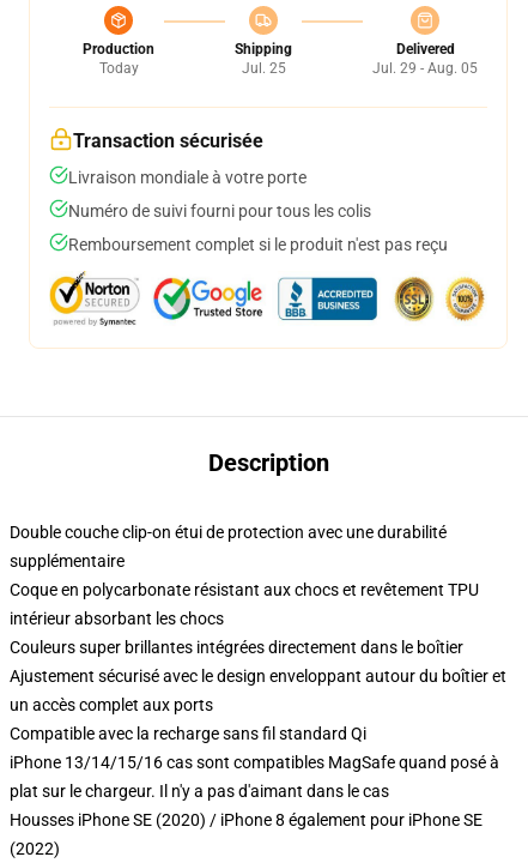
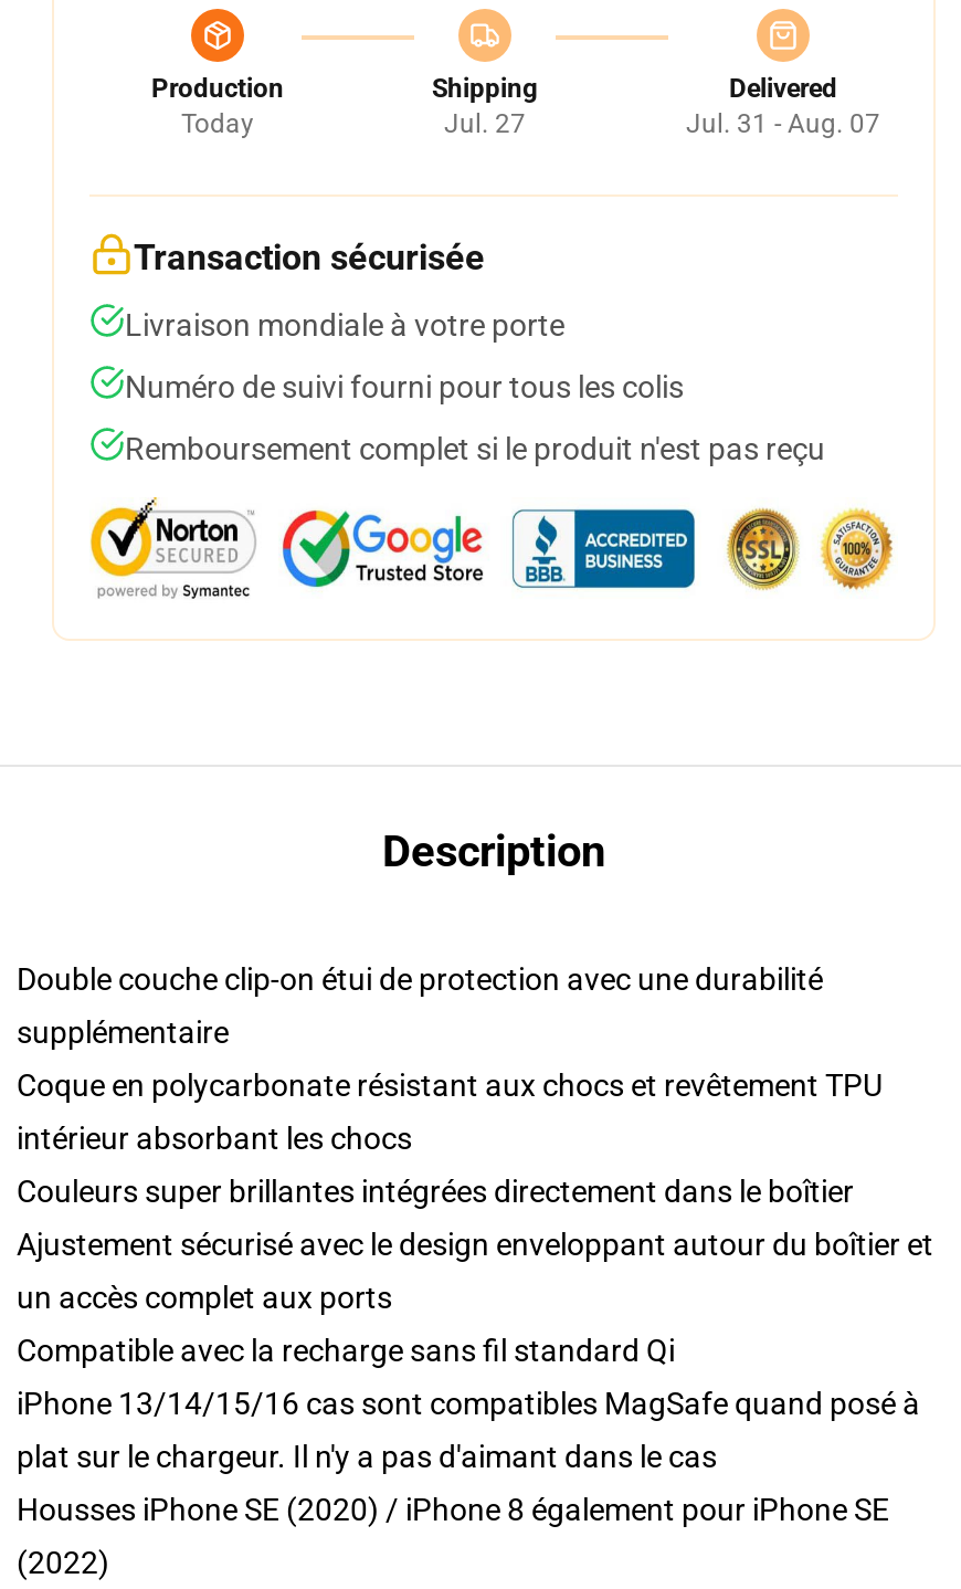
[241,60,286,76] Jul. 25 -> [444,108,526,139] Jul. 27
[372,60,478,76] Jul. 29 - Aug. 05 -> [686,108,880,139] Jul. 31 - Aug. 07

